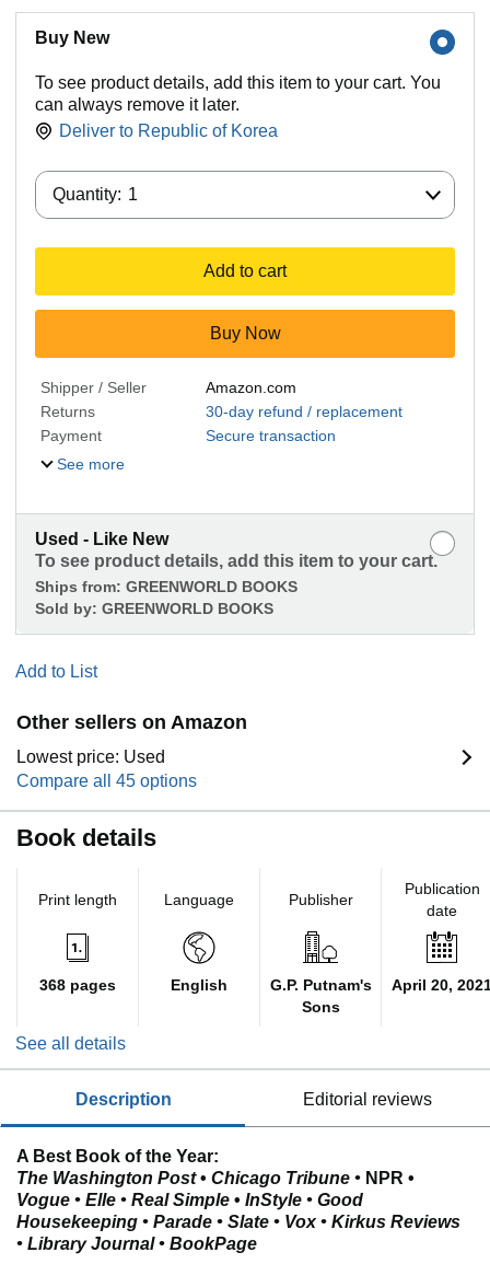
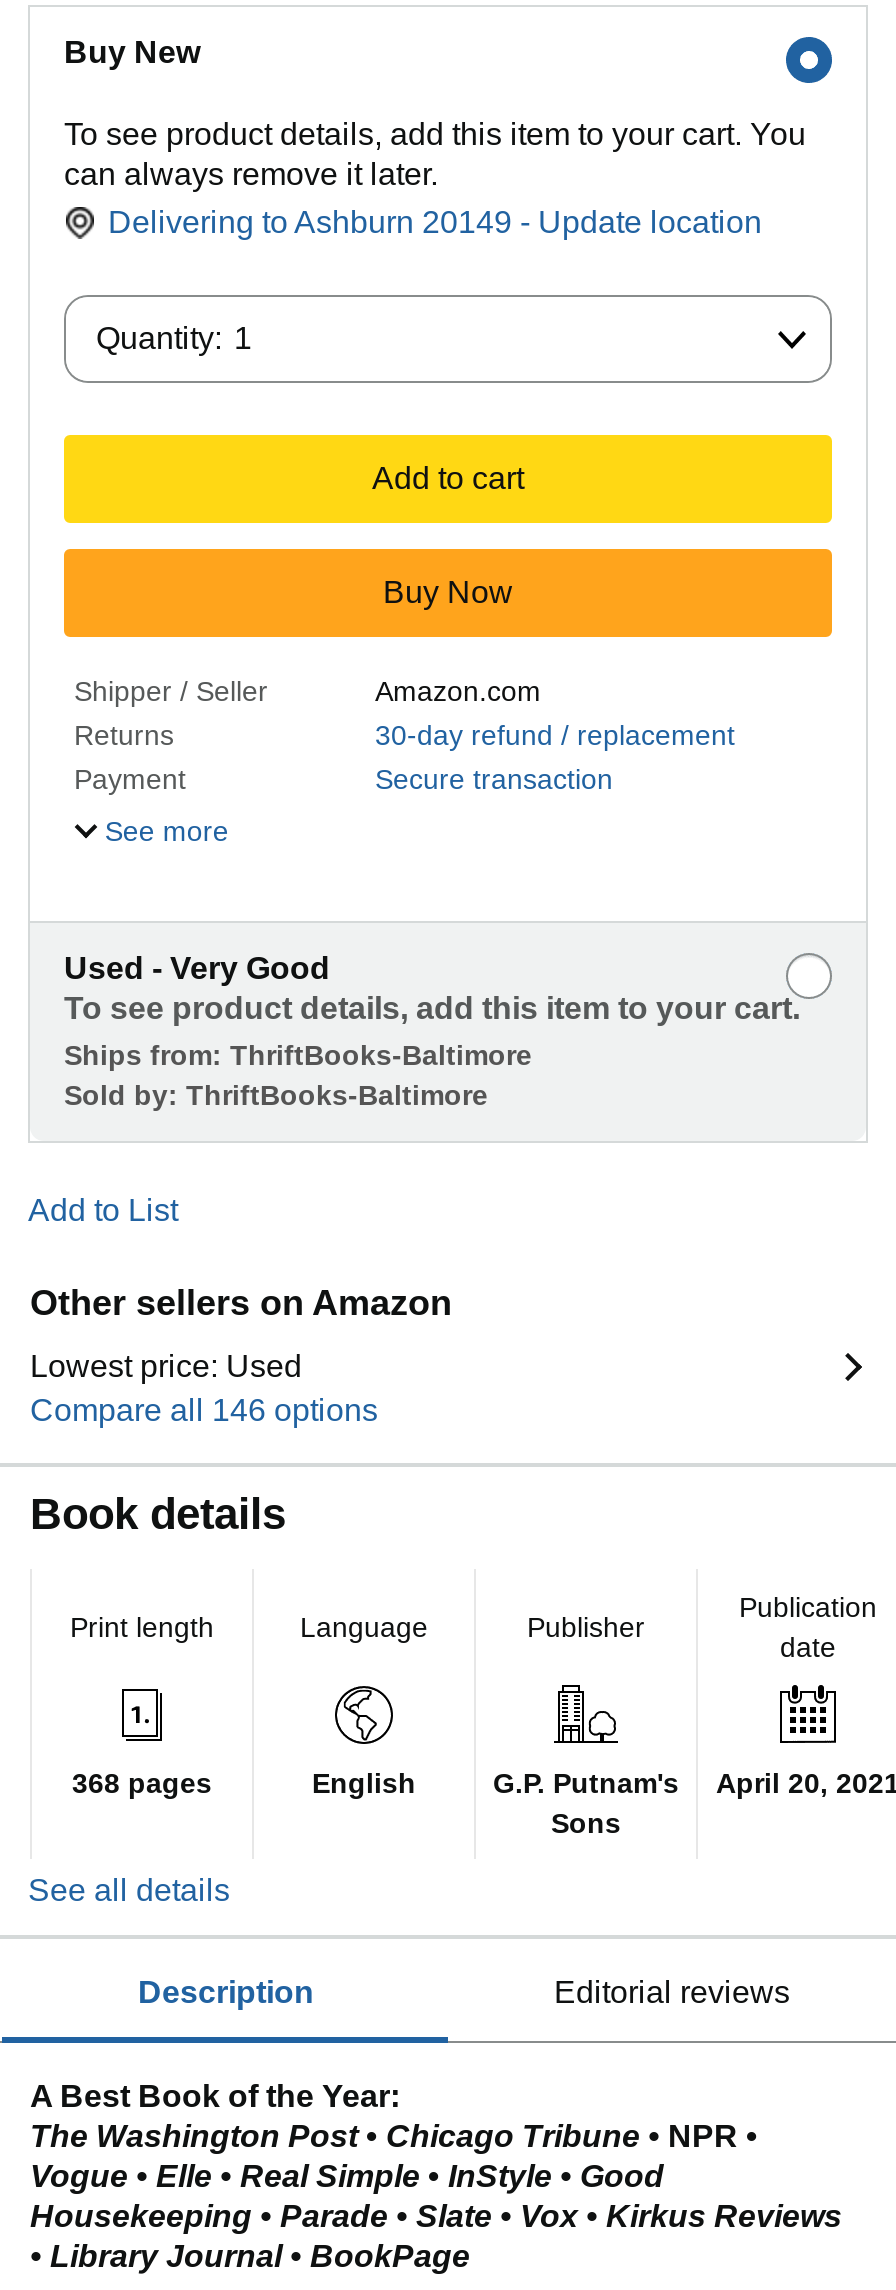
[59,122,278,140] Deliver to Republic of Korea -> [108,205,762,239] Delivering to Ashburn 20149 - Update location
[35,530,168,548] Used - Like New -> [64,951,330,985] Used - Very Good
[35,578,297,617] Ships from: GREENWORLD BOOKS | Sold by: GREENWORLD BOOKS -> [64,1039,532,1111] Ships from: ThriftBooks-Baltimore | Sold by: ThriftBooks-Baltimore
[16,772,197,790] Compare all 45 options -> [30,1393,378,1427] Compare all 146 options

